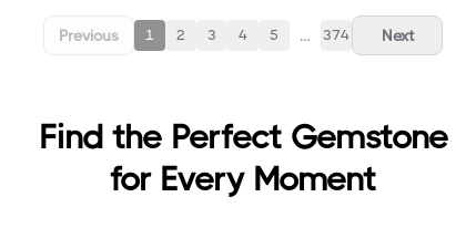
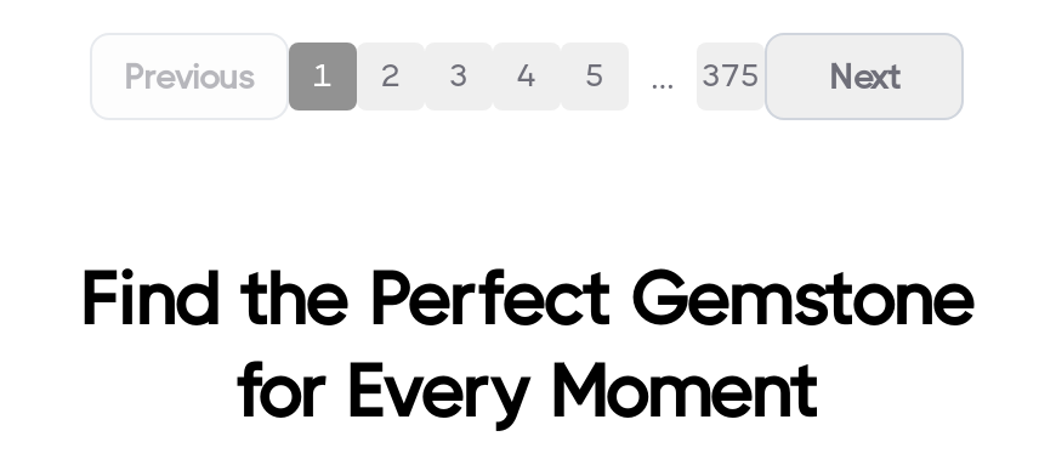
[323,27,350,43] 374 -> [702,57,760,93] 375

